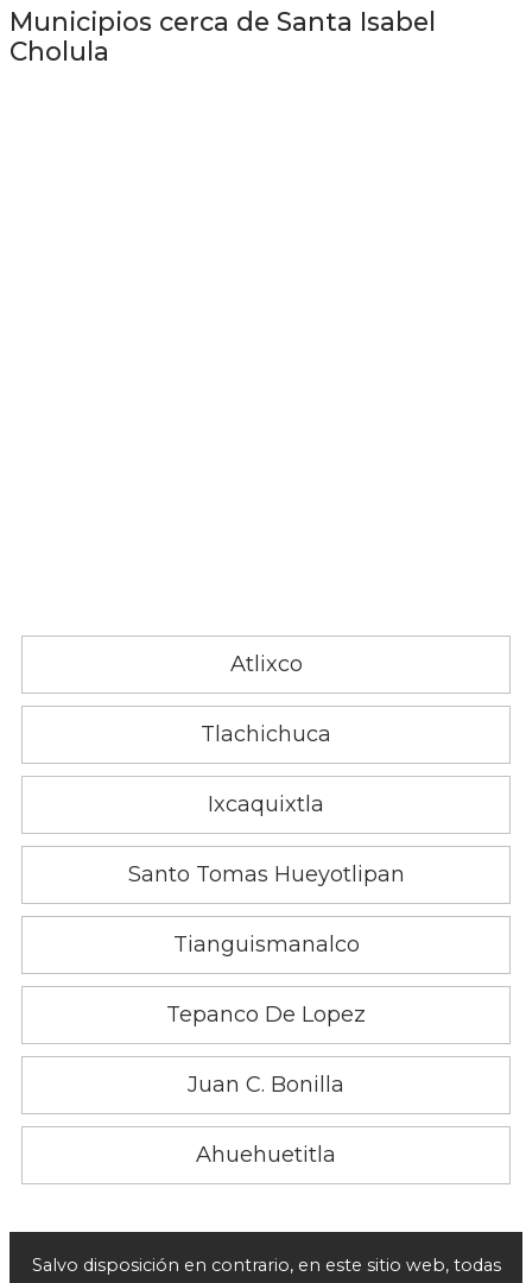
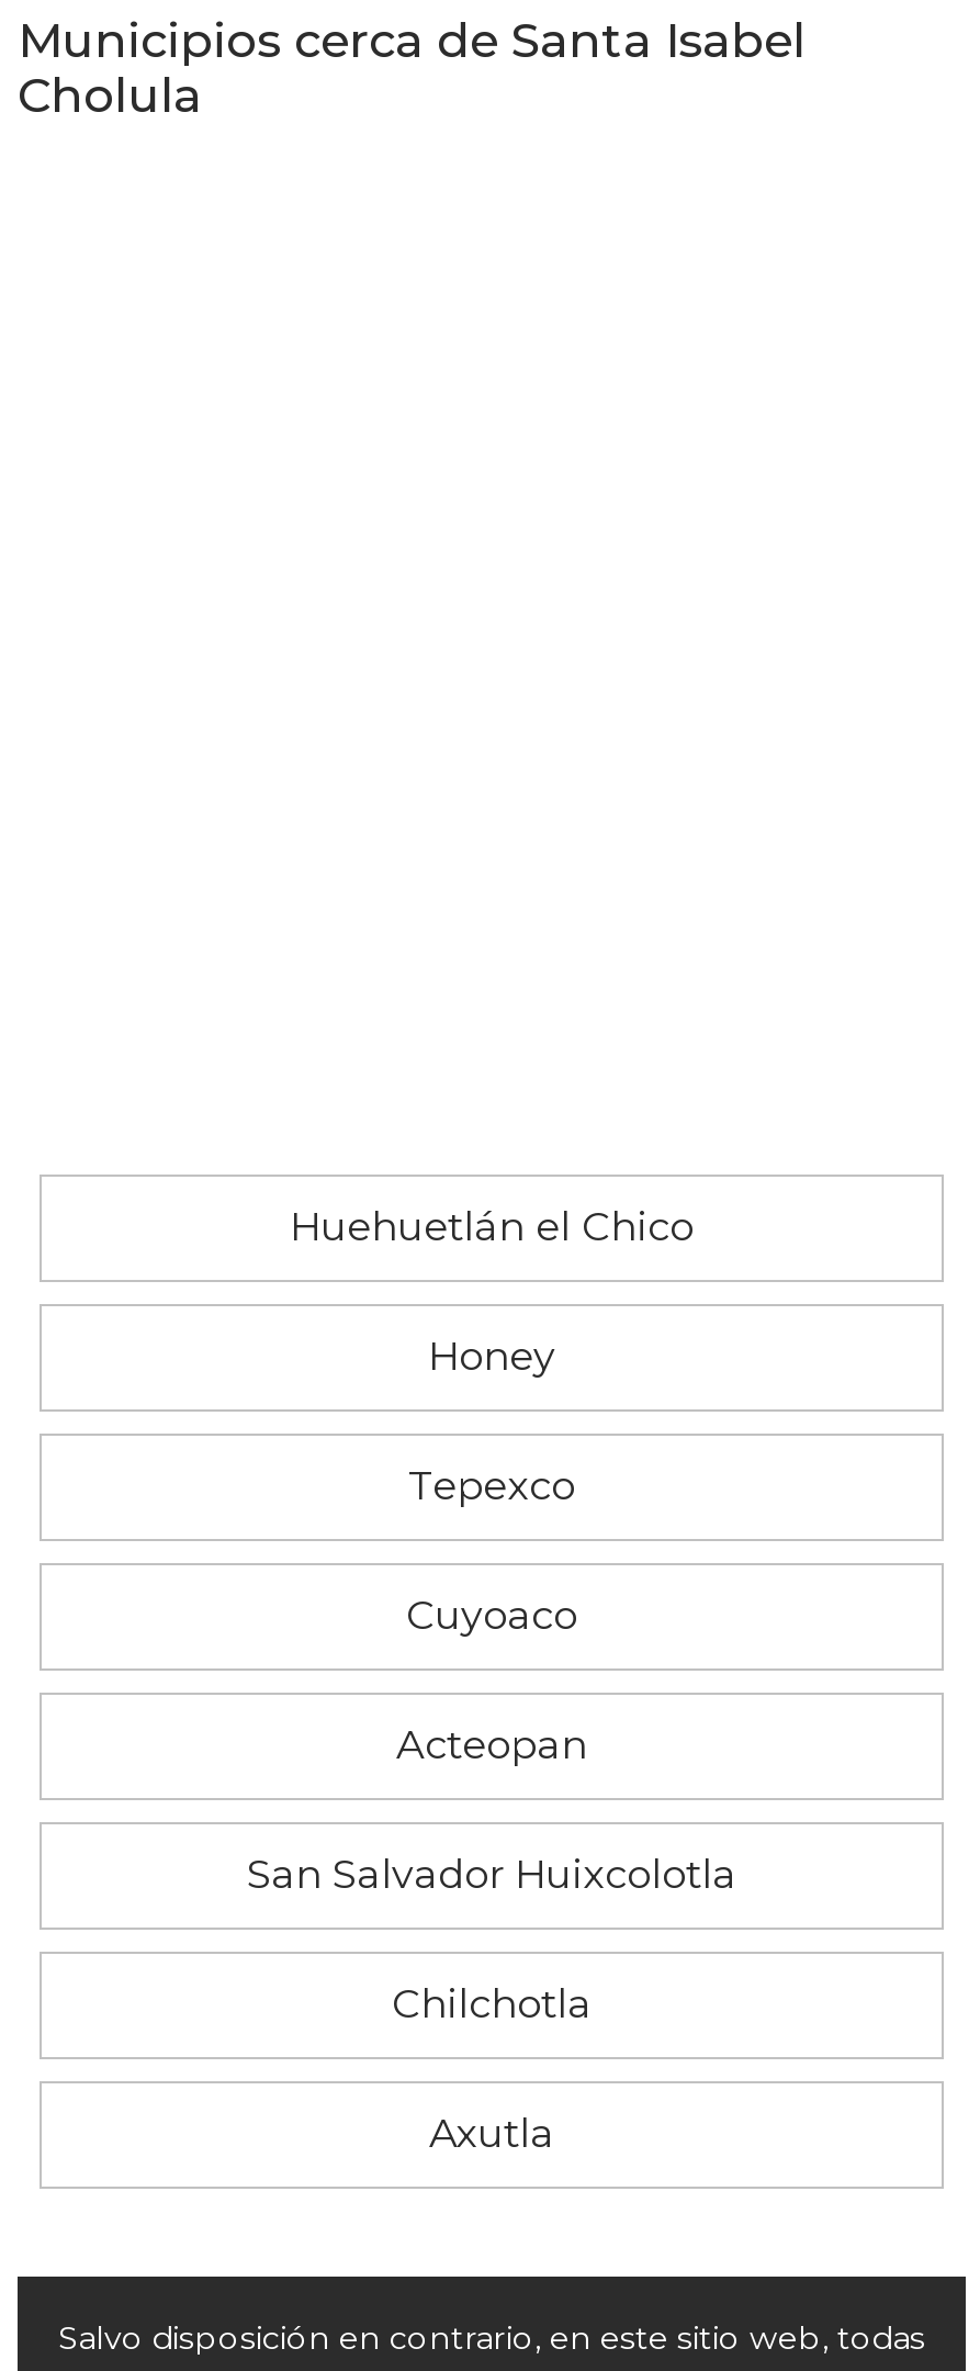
[230,651,302,678] Atlixco -> [290,1204,694,1252] Huehuetlán el Chico
[201,722,331,748] Tlachichuca -> [428,1333,555,1382] Honey
[208,792,324,818] Ixcaquixtla -> [408,1463,575,1511] Tepexco
[128,862,404,888] Santo Tomas Hueyotlipan -> [406,1593,577,1641] Cuyoaco
[173,932,359,958] Tianguismanalco -> [396,1722,587,1770] Acteopan
[166,1002,366,1028] Tepanco De Lopez -> [247,1852,736,1900] San Salvador Huixcolotla
[188,1072,344,1098] Juan C. Bonilla -> [392,1981,592,2029] Chilchotla
[196,1142,336,1168] Ahuehuetitla -> [429,2111,554,2159] Axutla

